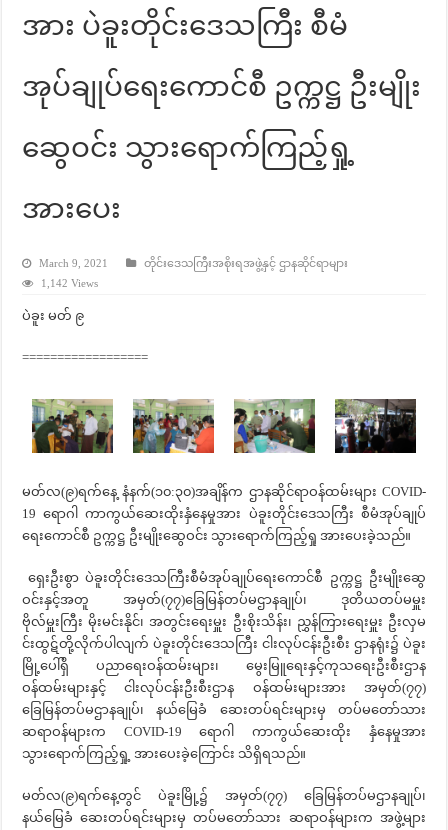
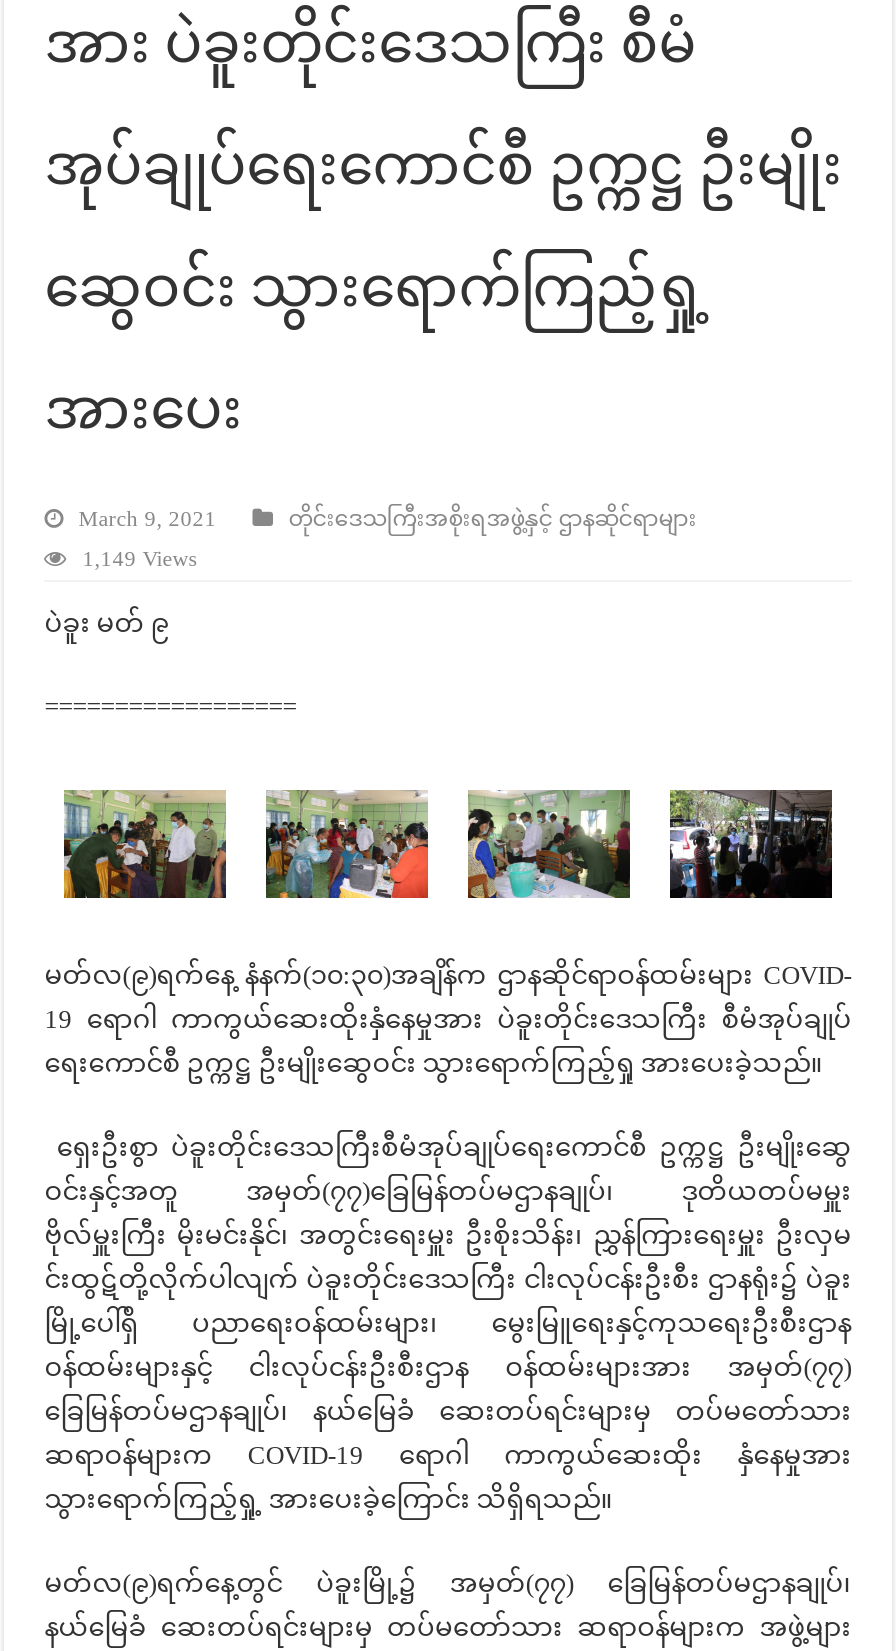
[41,277,98,289] 1,142 Views -> [82,546,196,570] 1,149 Views

